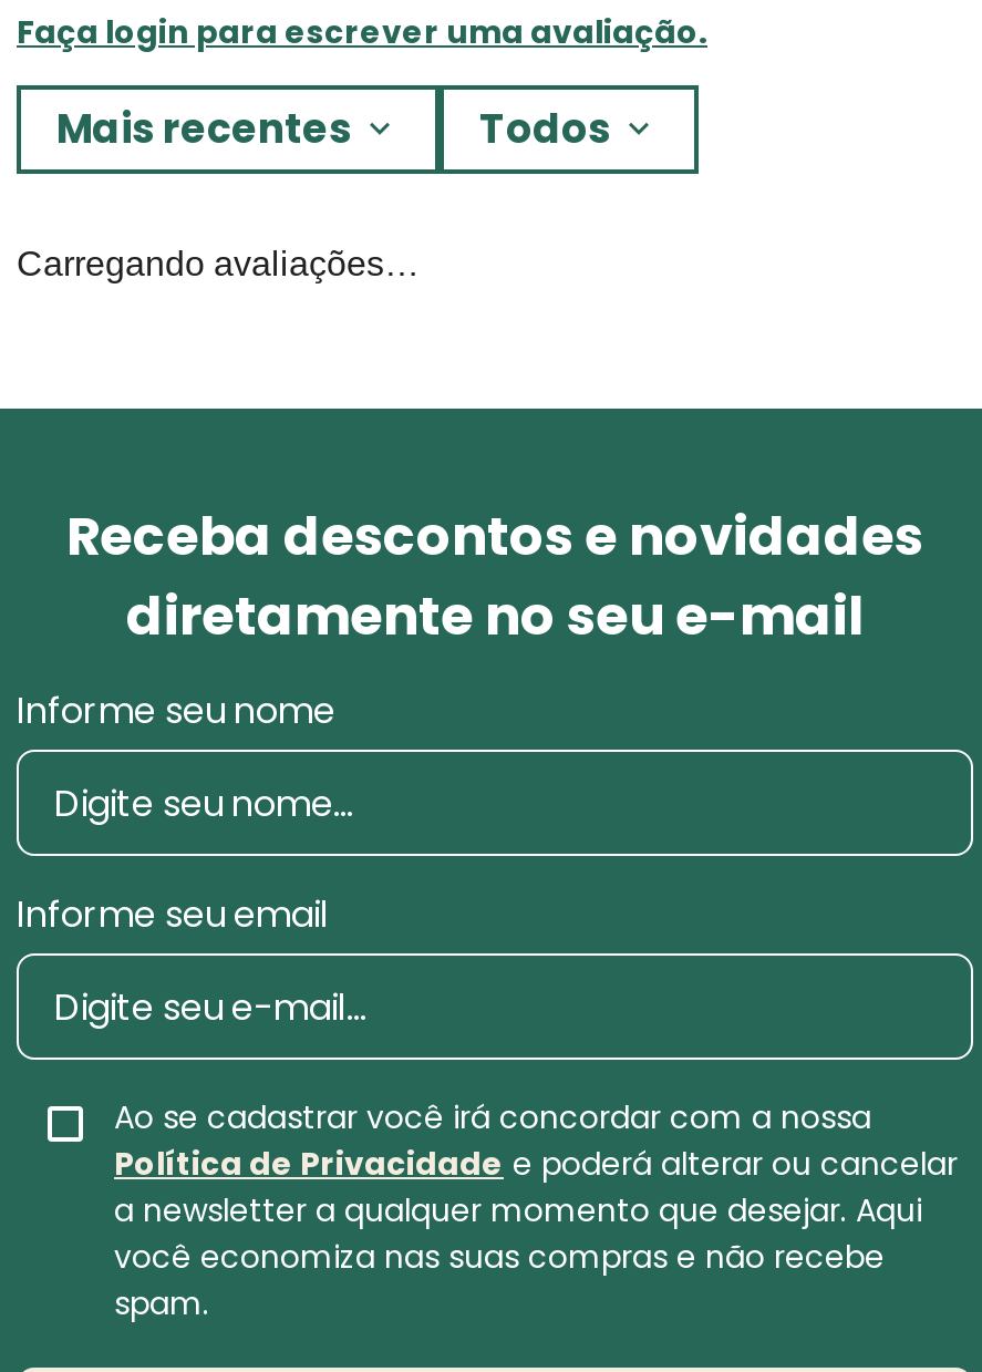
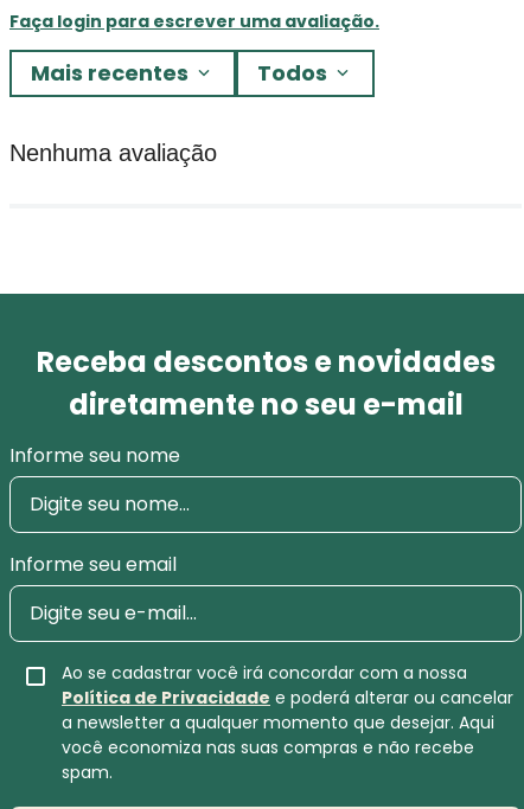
[17,244,420,282] Carregando avaliações… -> [9,140,217,166] Nenhuma avaliação

